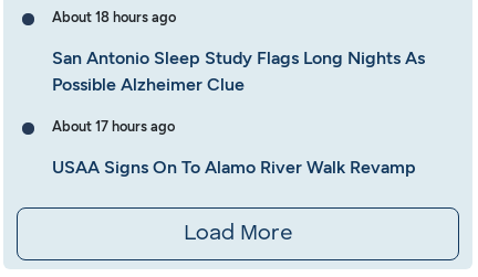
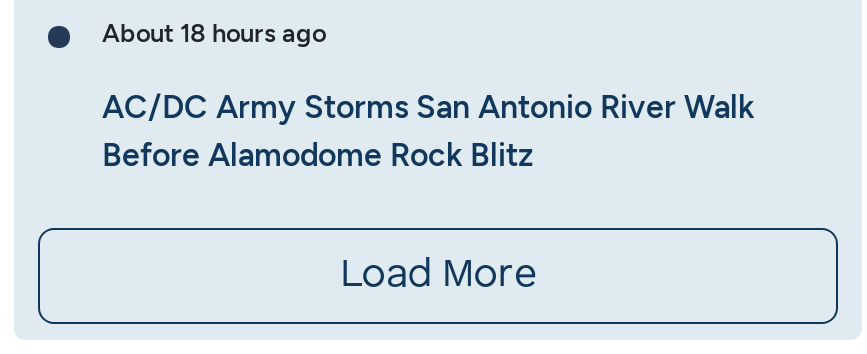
[52,48,425,178] San Antonio Sleep Study Flags Long Nights As | Possible Alzheimer Clue | About 17 hours ago | USAA Signs On To Alamo River Walk Revamp -> [102,89,754,175] AC/DC Army Storms San Antonio River Walk | Before Alamodome Rock Blitz

